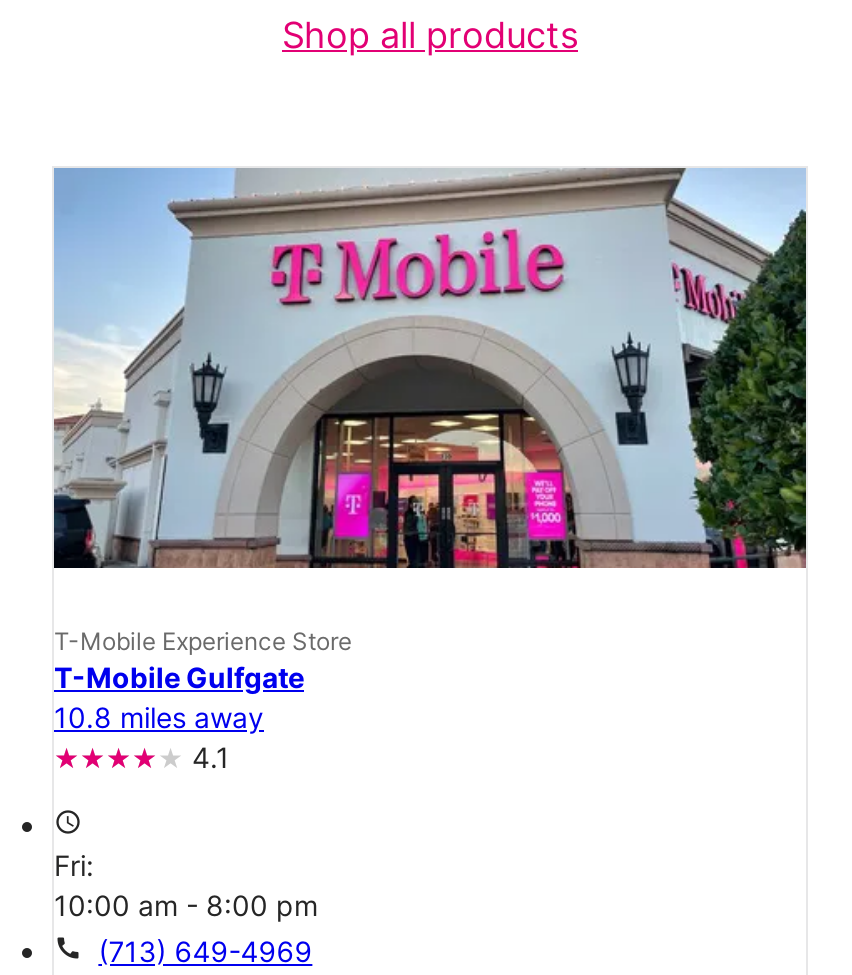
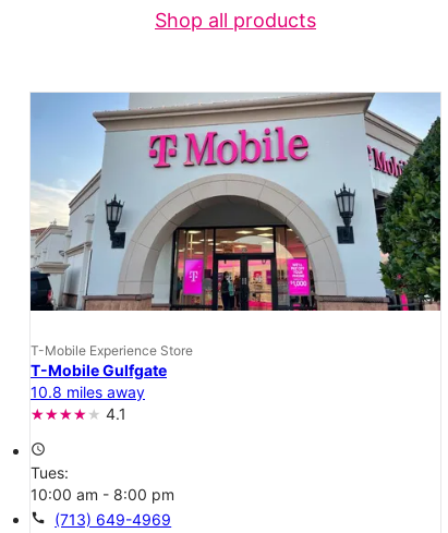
[54,847,102,881] Fri: -> [31,463,73,482] Tues:

